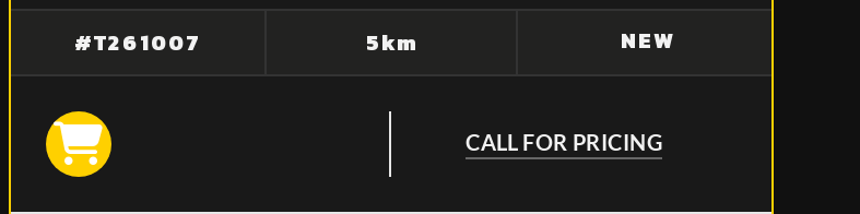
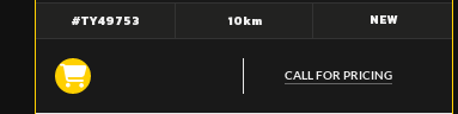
[74,27,416,60] #T261007 | 5km -> [71,12,261,30] #TY49753 | 10km

